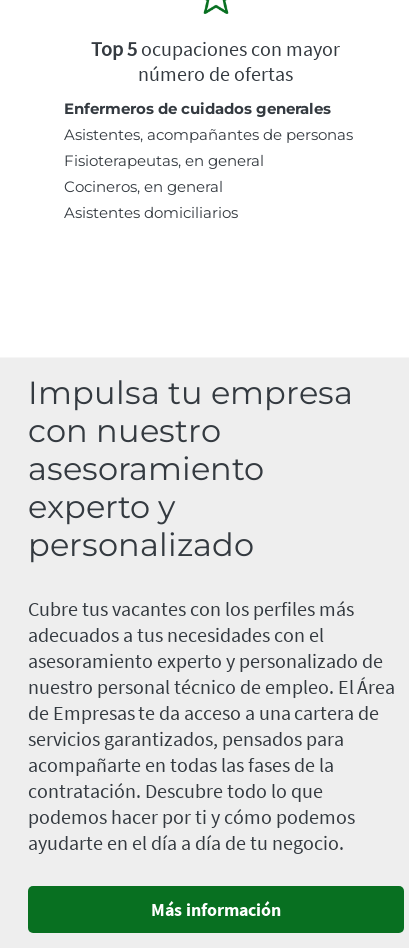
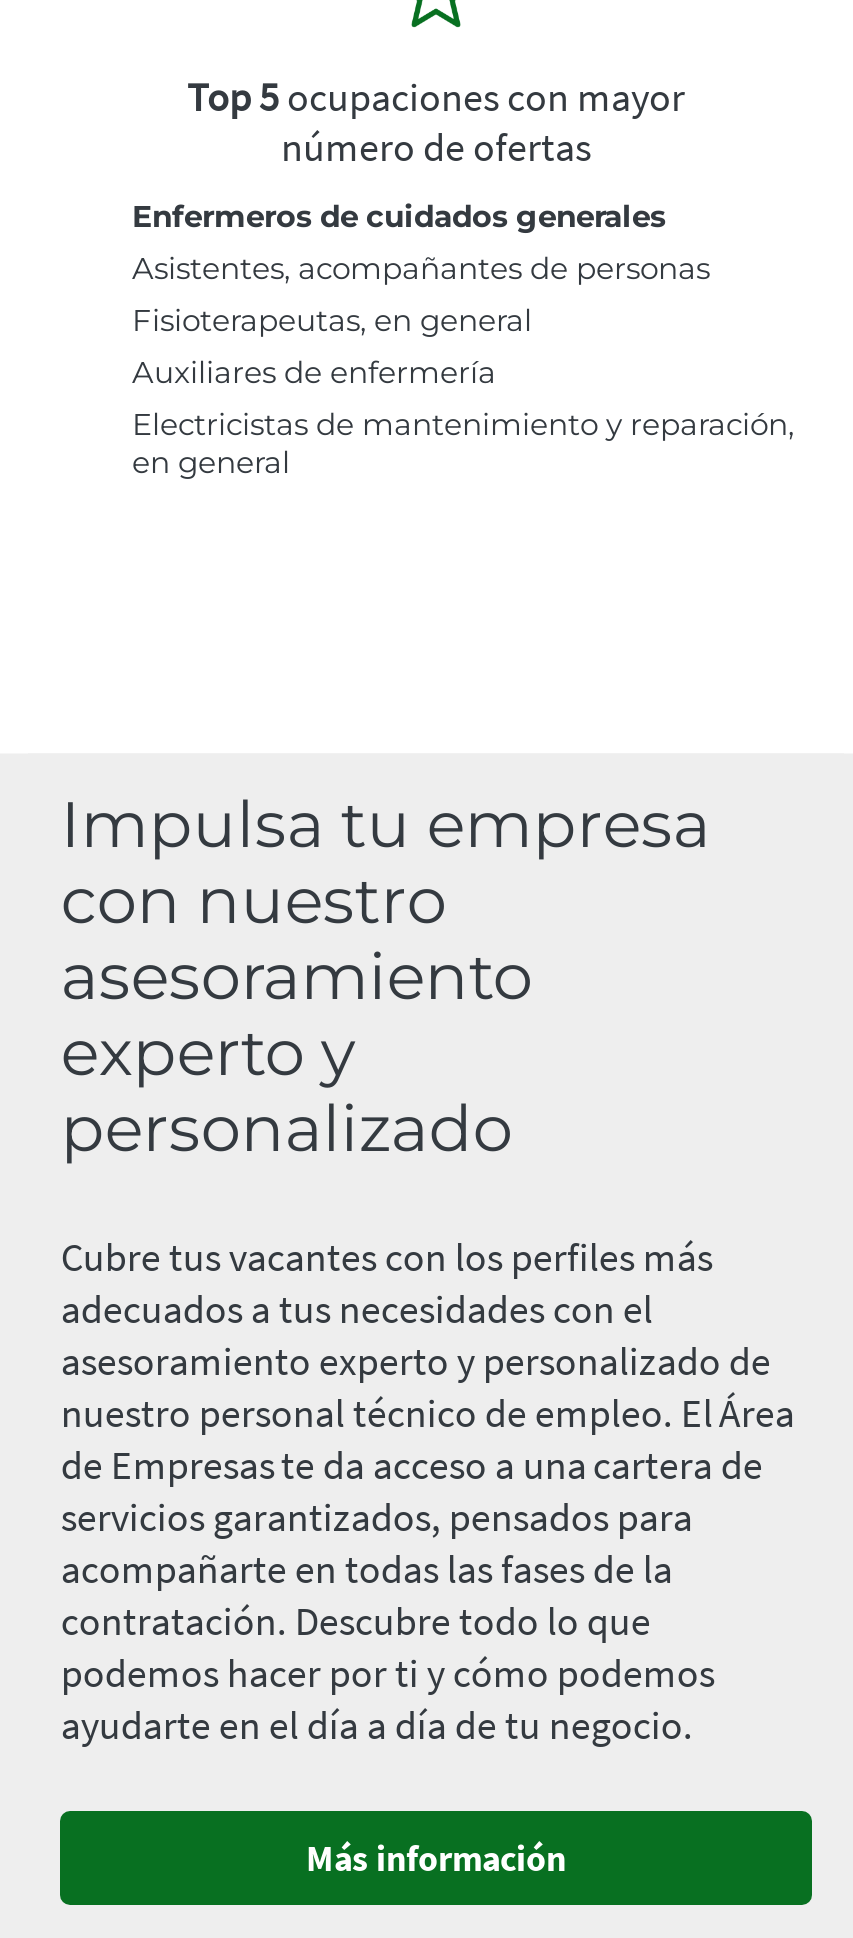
[64,177,238,222] Cocineros, en general | Asistentes domiciliarios -> [132,353,794,481] Auxiliares de enfermería | Electricistas de mantenimiento y reparación, | en general

